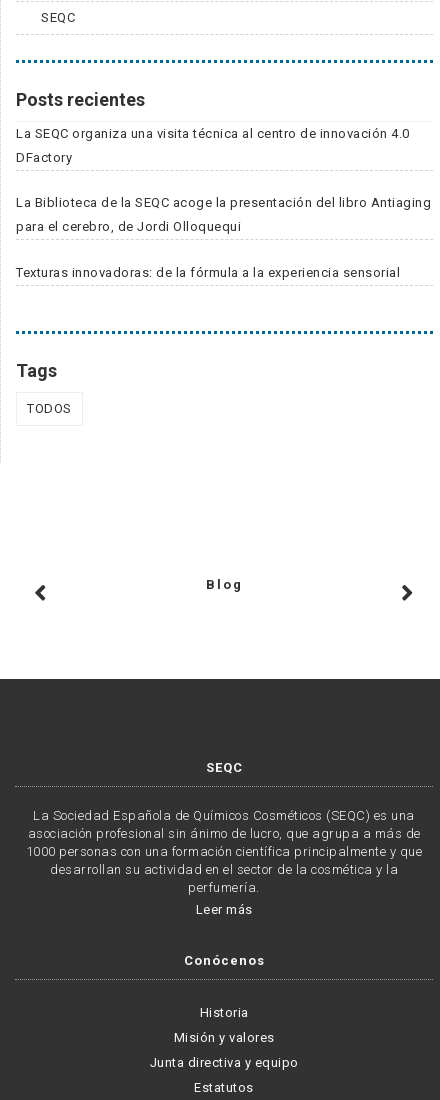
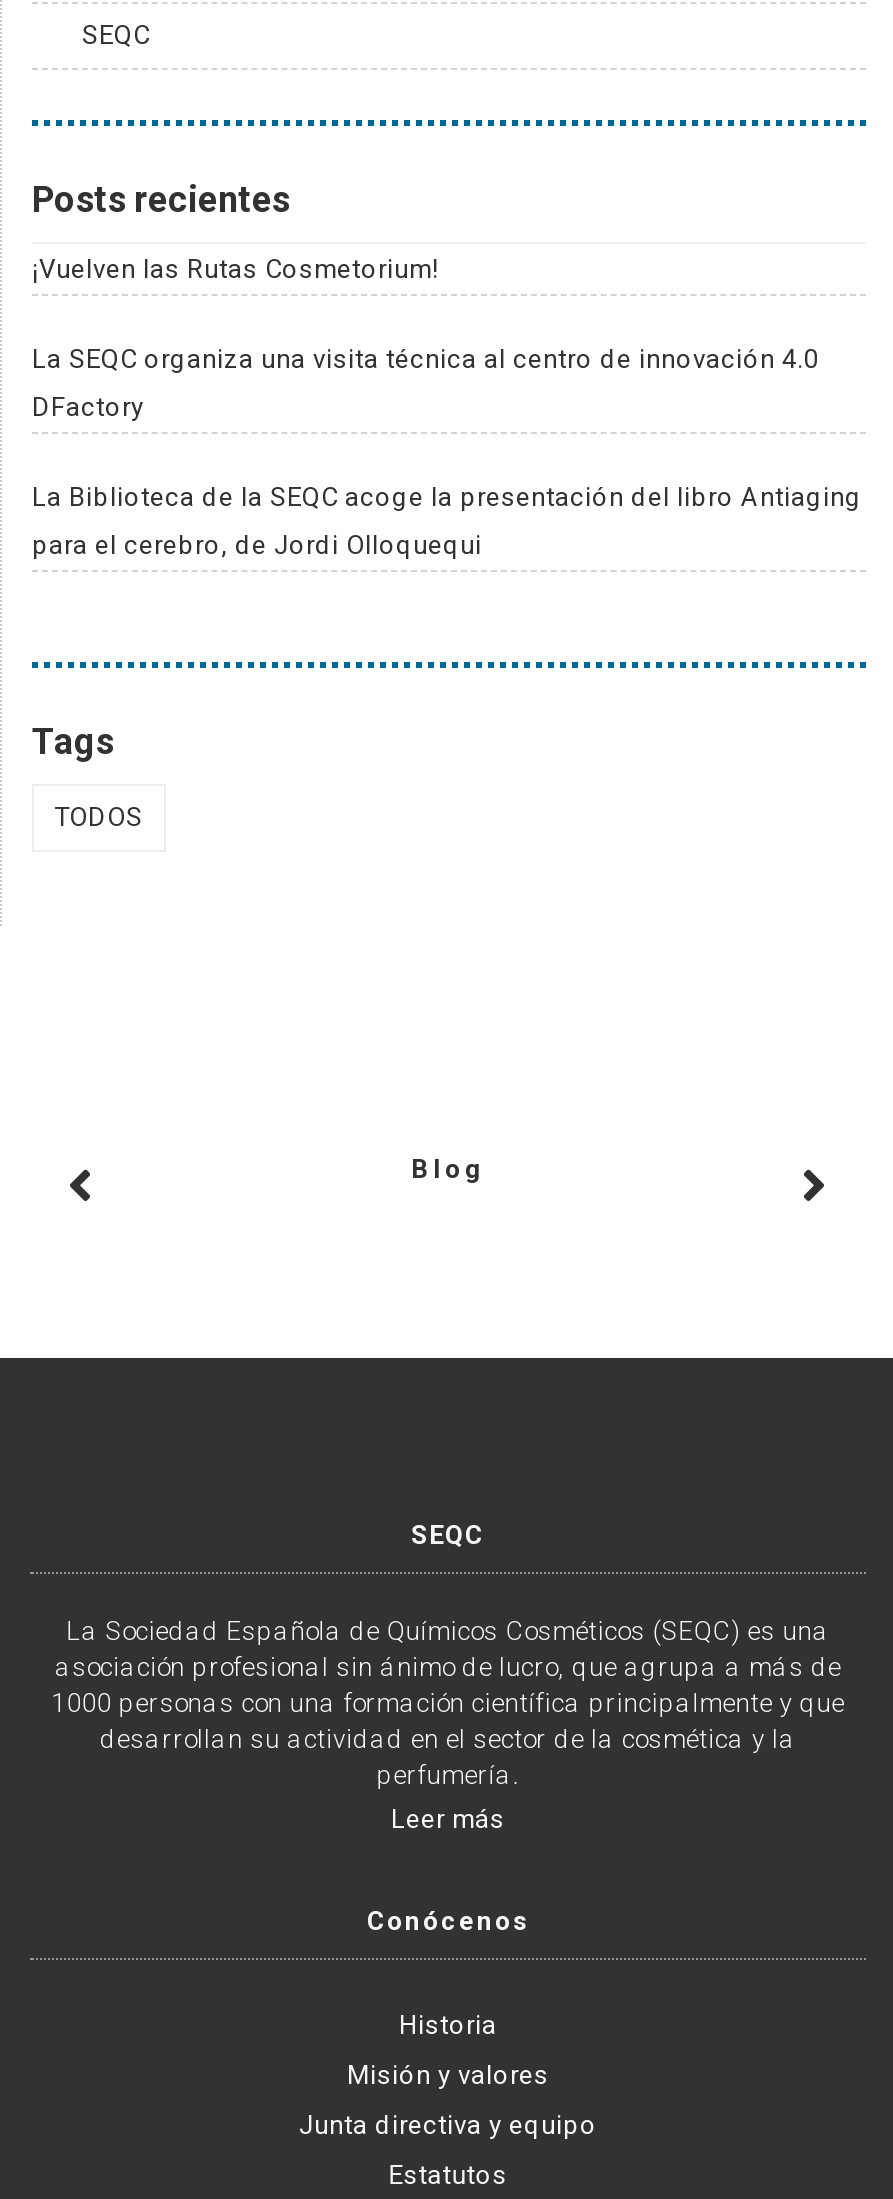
none -> [32,253,439,283] ¡Vuelven las Rutas Cosmetorium!
moved [16,125,431,233] -> [32,343,862,559]: La SEQC organiza una visita técnica al centro de innovación 4.0 | DFactory | La Biblioteca de la SEQC acoge la presentación del libro Antiaging | para el cerebro, de Jordi Olloquequi
[16,264,400,279] Texturas innovadoras: de la fórmula a la experiencia sensorial -> none

